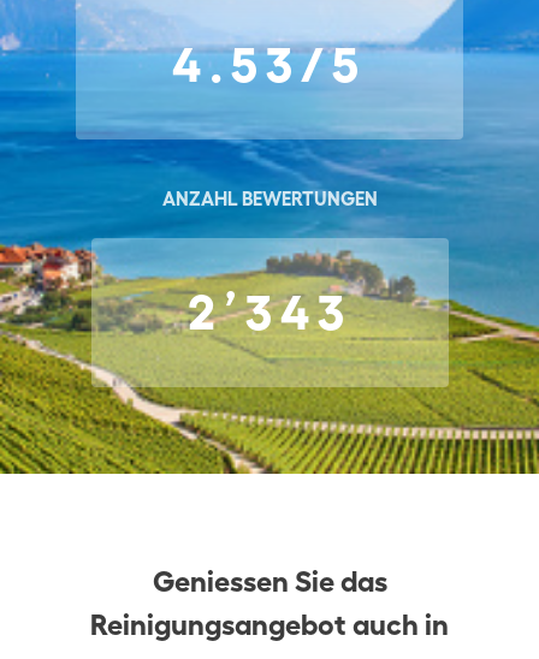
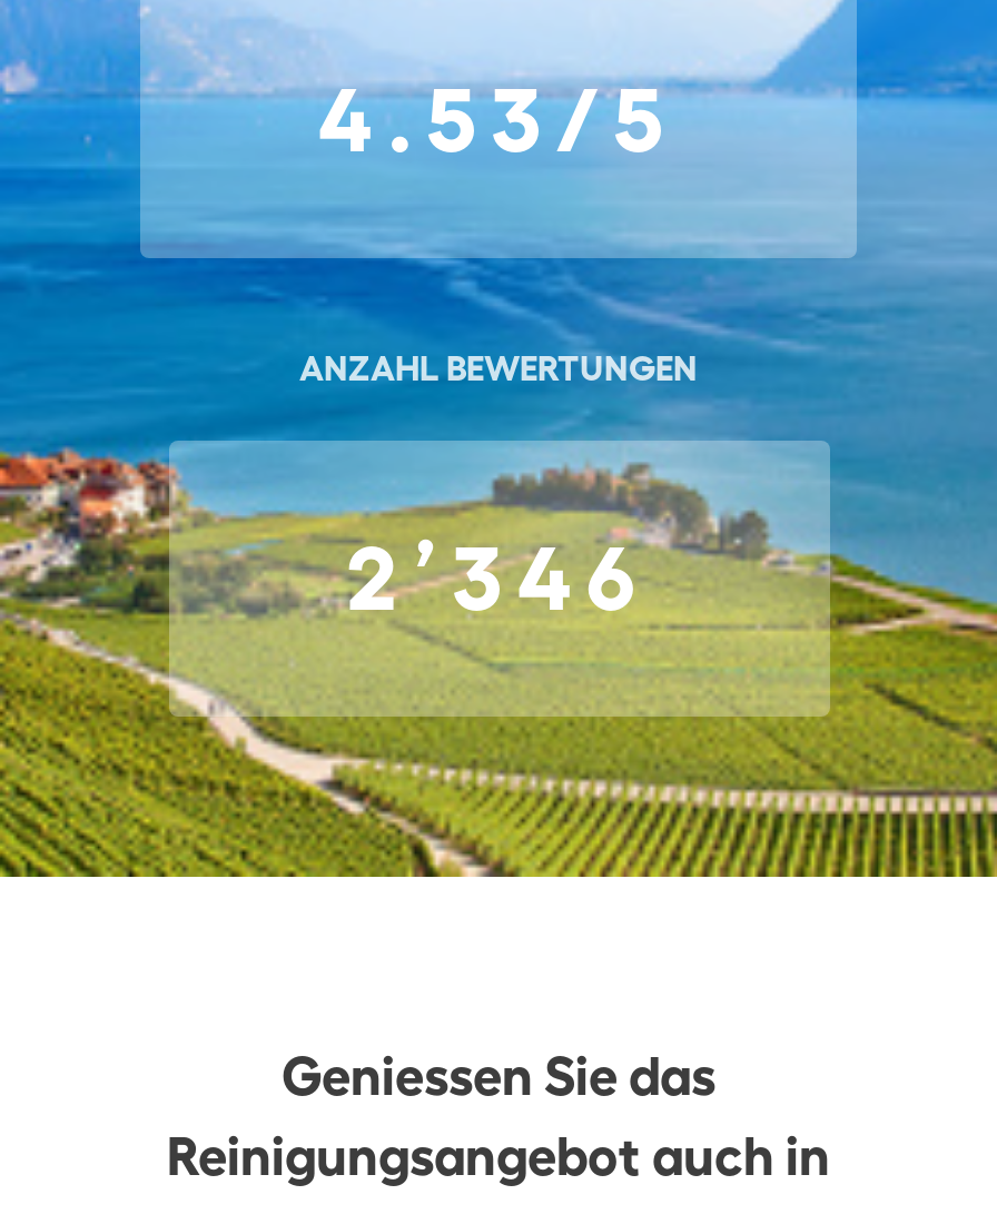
[187,285,352,339] 2’343 -> [346,527,651,628] 2’346

